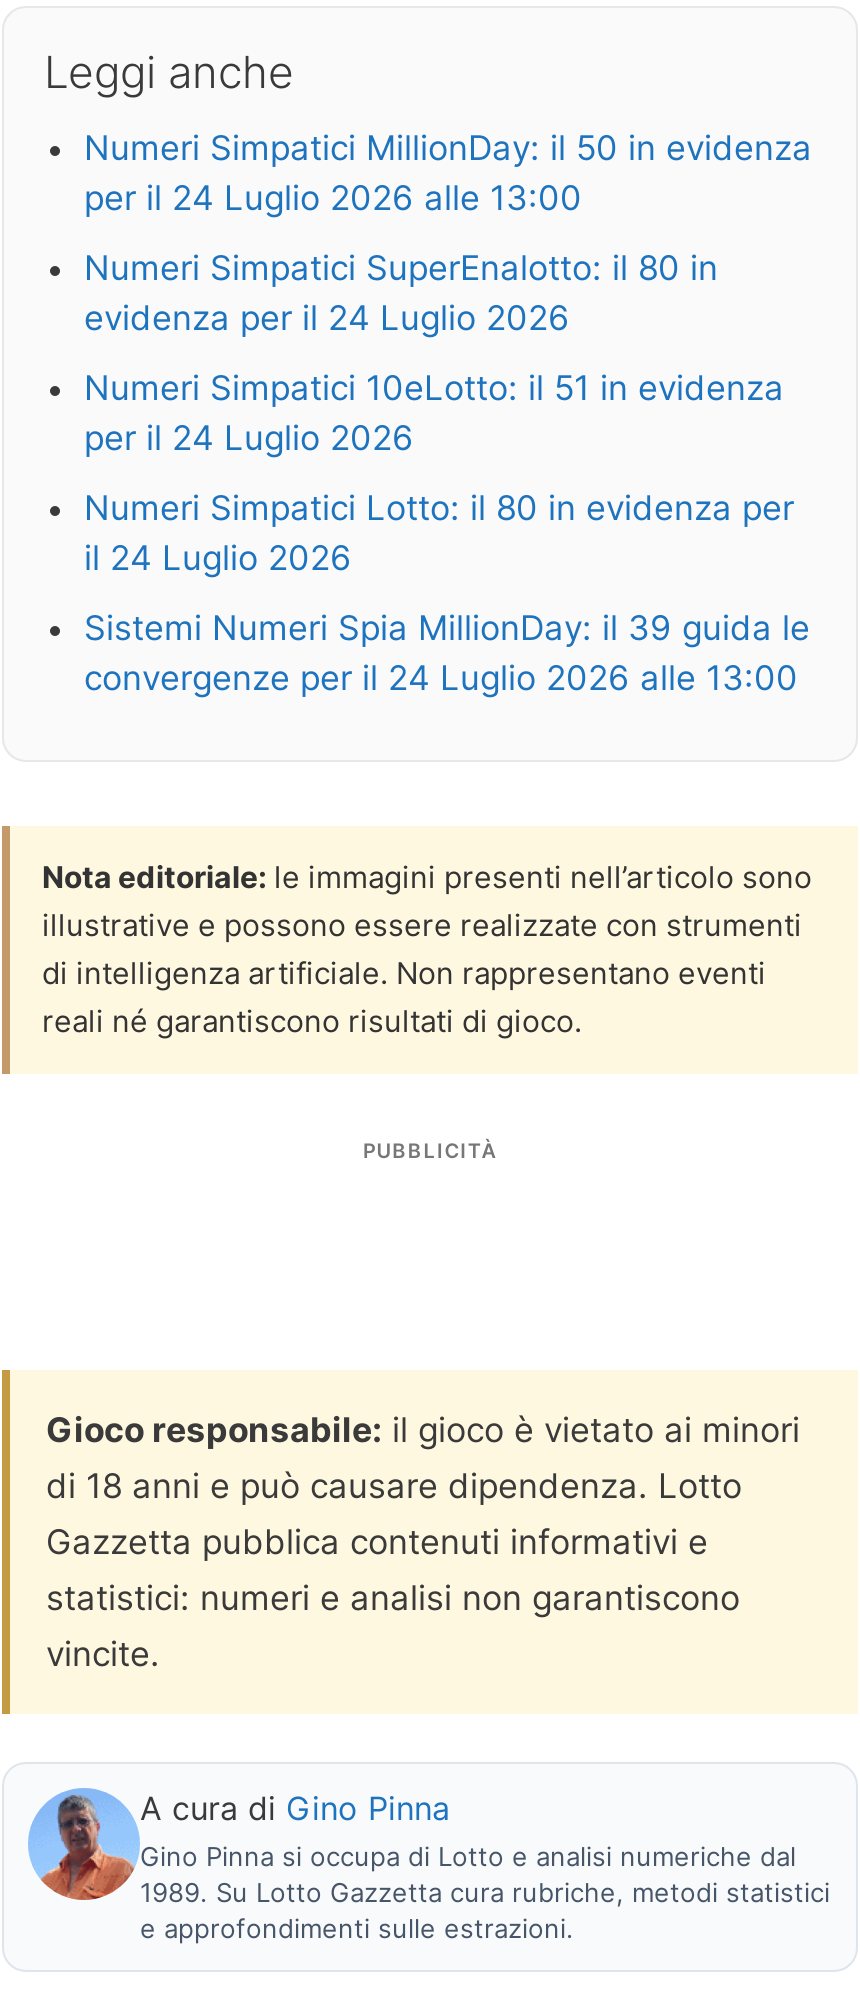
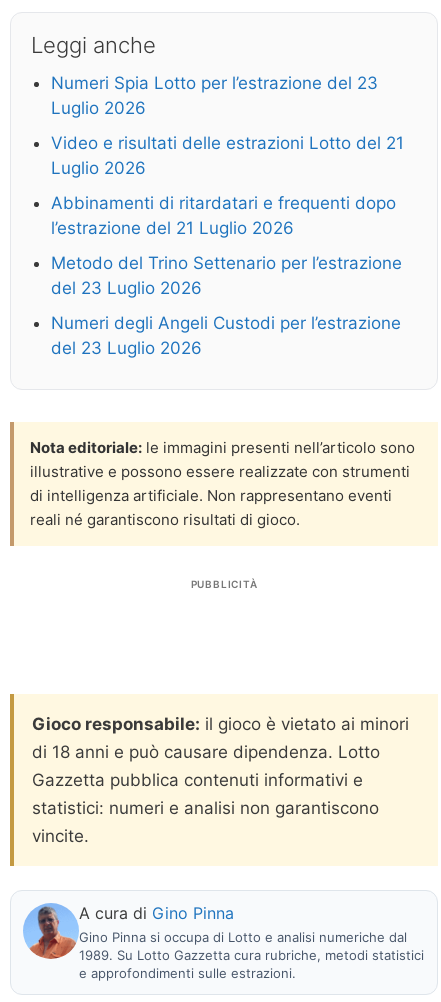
[84,128,812,218] Numeri Simpatici MillionDay: il 50 in evidenza | per il 24 Luglio 2026 alle 13:00 -> [51,73,378,118] Numeri Spia Lotto per l’estrazione del 23 | Luglio 2026
[84,248,718,338] Numeri Simpatici SuperEnalotto: il 80 in | evidenza per il 24 Luglio 2026 -> [51,133,404,178] Video e risultati delle estrazioni Lotto del 21 | Luglio 2026
[84,368,784,458] Numeri Simpatici 10eLotto: il 51 in evidenza | per il 24 Luglio 2026 -> [51,193,396,238] Abbinamenti di ritardatari e frequenti dopo | l’estrazione del 21 Luglio 2026
[84,488,794,578] Numeri Simpatici Lotto: il 80 in evidenza per | il 24 Luglio 2026 -> [51,253,402,298] Metodo del Trino Settenario per l’estrazione | del 23 Luglio 2026
[84,608,810,698] Sistemi Numeri Spia MillionDay: il 39 guida le | convergenze per il 24 Luglio 2026 alle 13:00 -> [51,313,401,358] Numeri degli Angeli Custodi per l’estrazione | del 23 Luglio 2026

